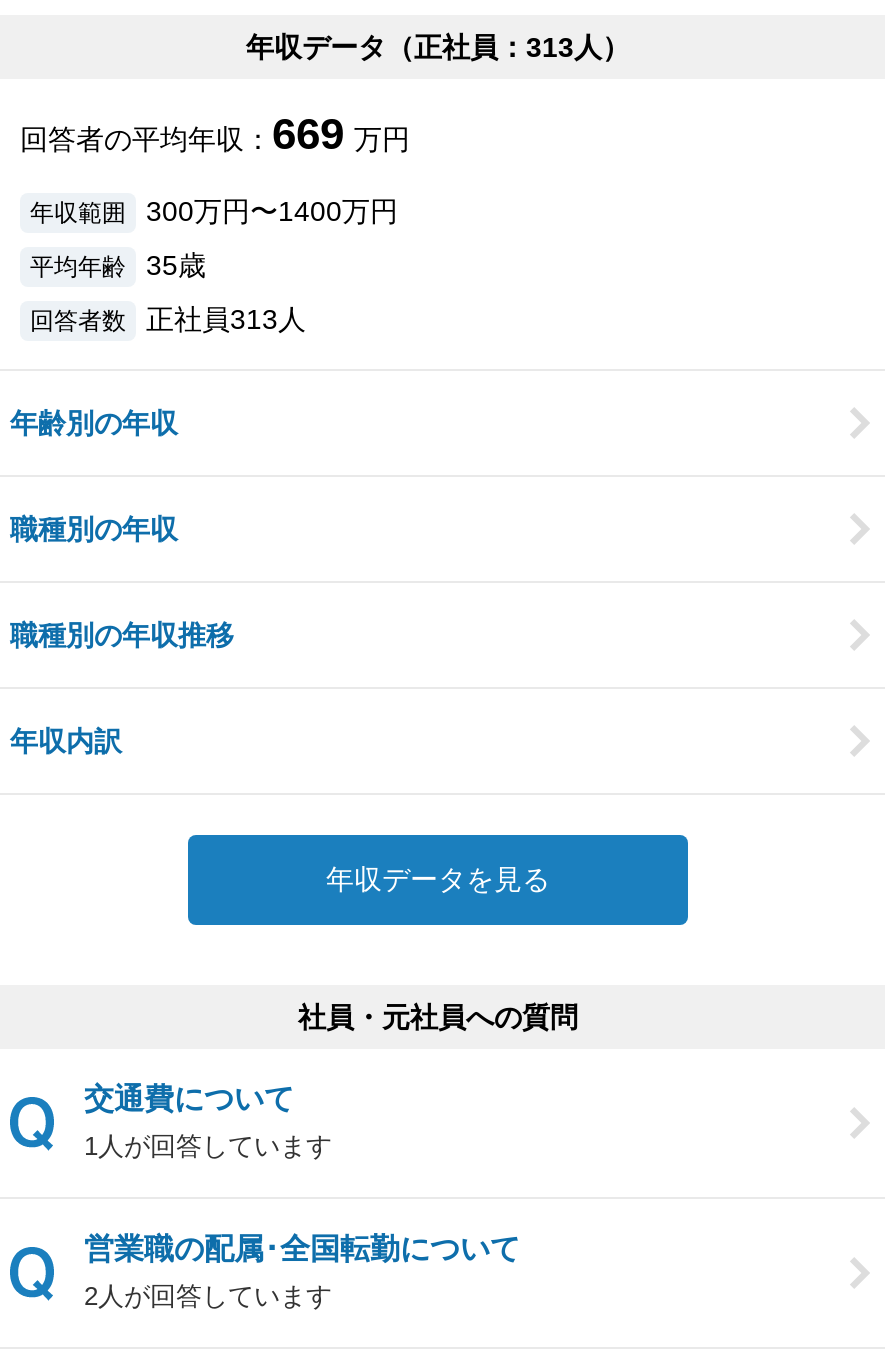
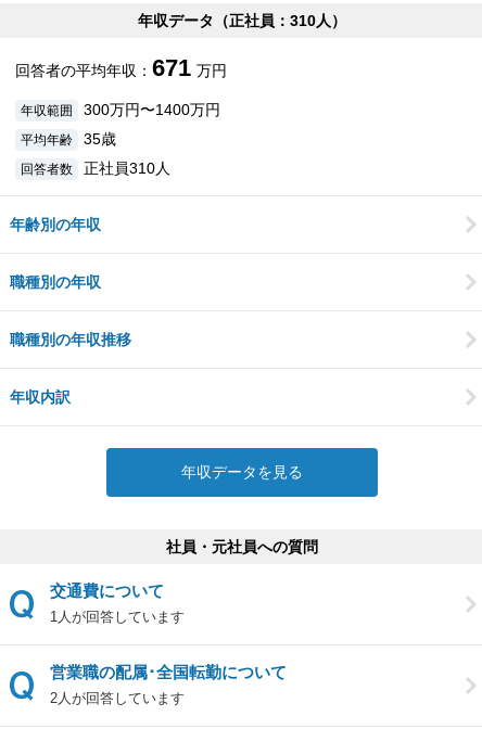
[246,31,630,63] 年収データ（正社員 313人） -> [138,12,346,29] 年収データ（正社員 310人）
[20,109,410,159] 回答者の平均年収：669 万円 -> [15,54,227,81] 回答者の平均年収：671 万円
[30,303,306,335] 回答者数 正社員313人 -> [21,159,170,177] 回答者数 正社員310人

